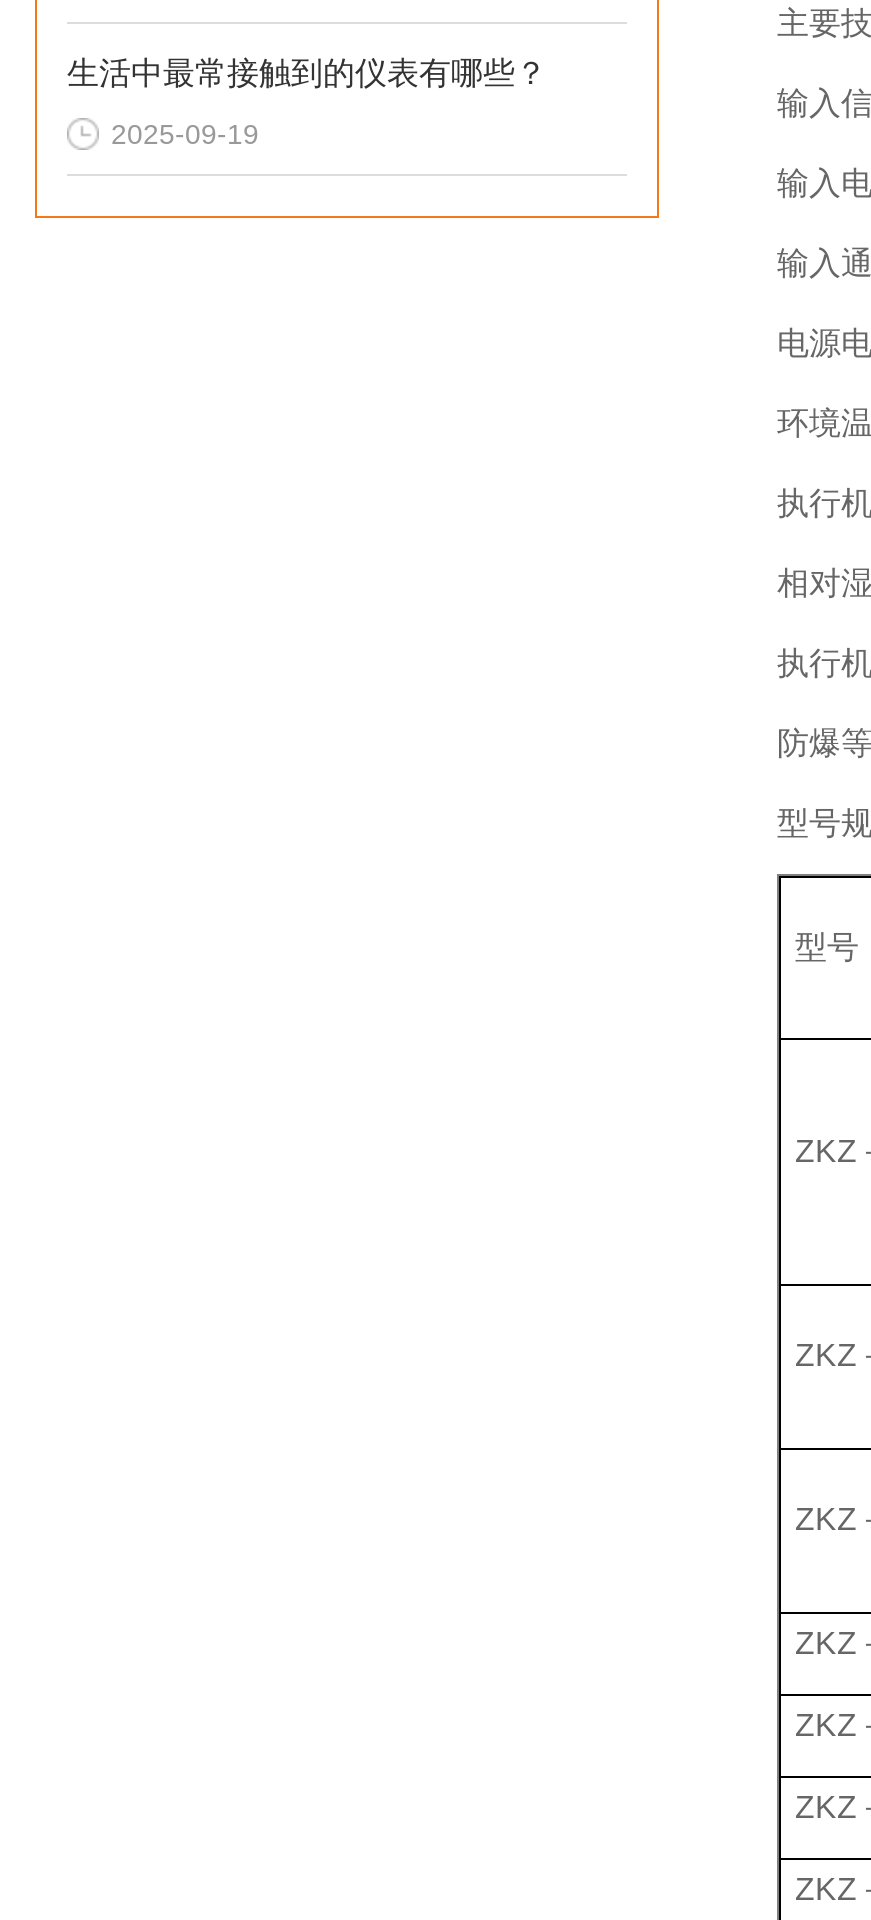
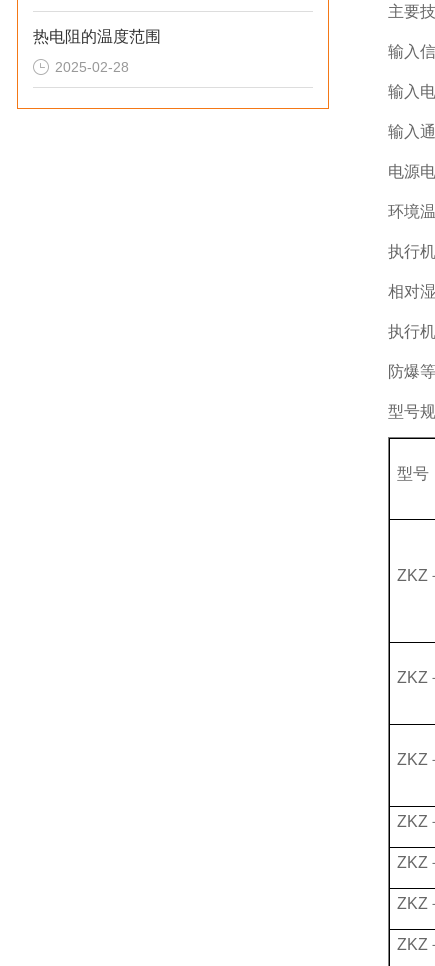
[67,56,547,90] 生活中最常接触到的仪表有哪些？ -> [33,28,161,45] 热电阻的温度范围
[111,118,259,150] 2025-09-19 -> [55,59,129,75] 2025-02-28

